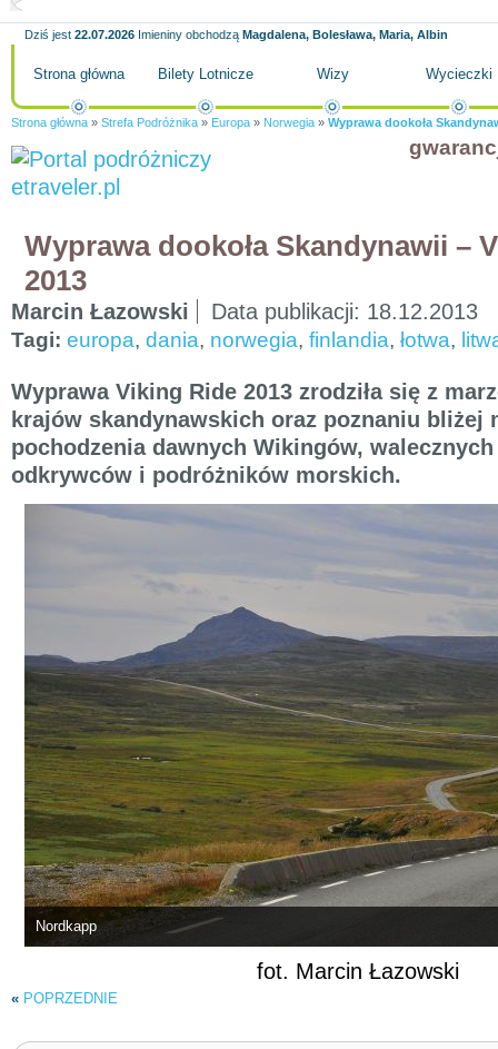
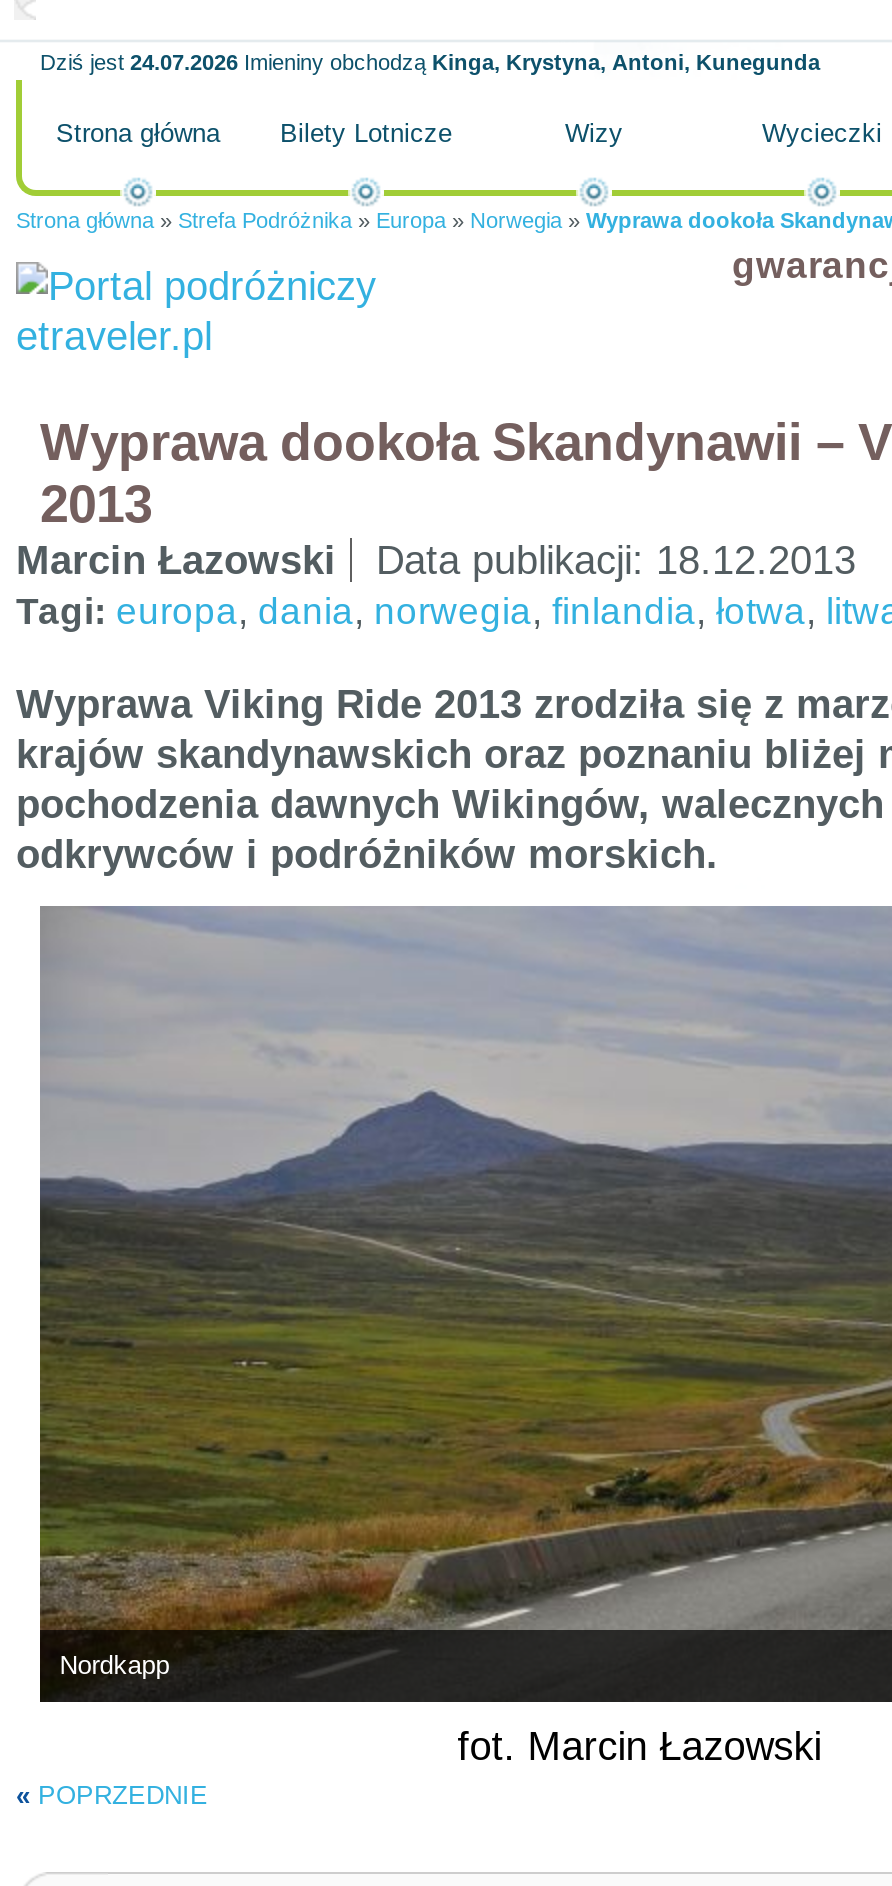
[24,28,448,41] Dziś jest 22.07.2026 Imieniny obchodzą Magdalena, Bolesława, Maria, Albin -> [40,50,820,74] Dziś jest 24.07.2026 Imieniny obchodzą Kinga, Krystyna, Antoni, Kunegunda

